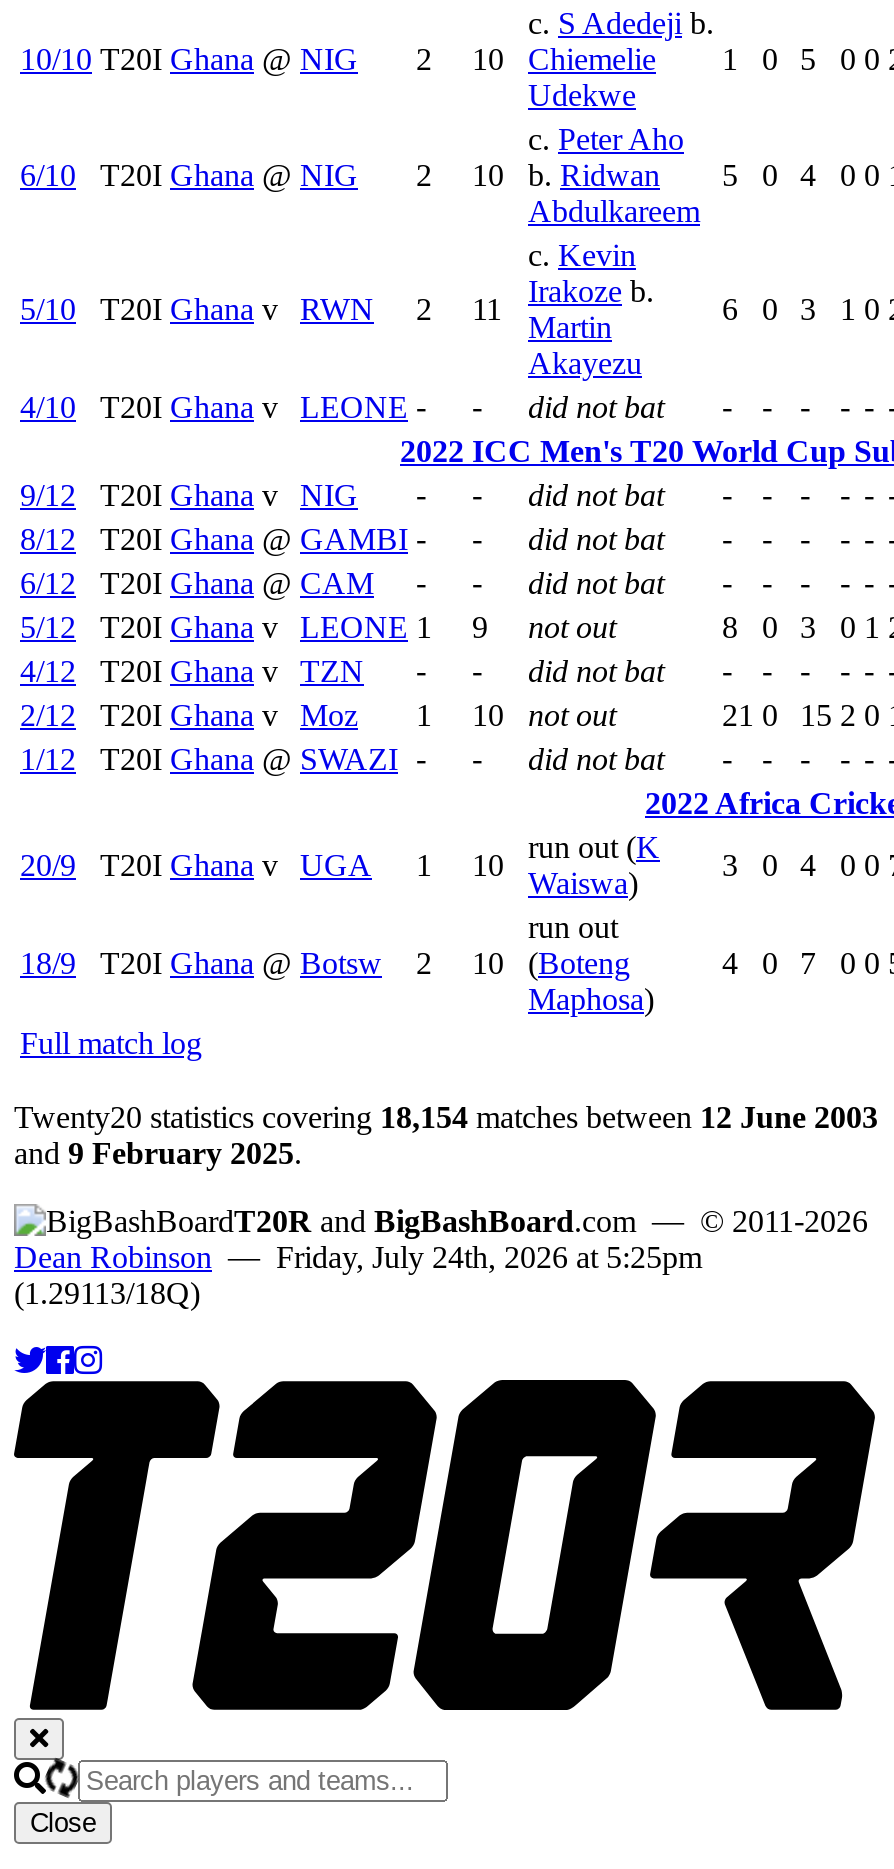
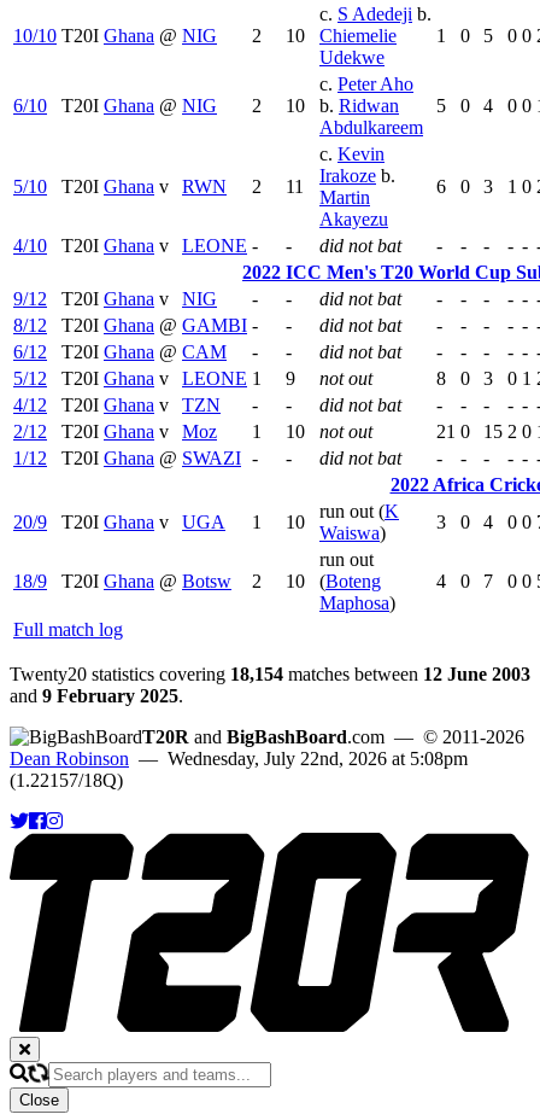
[14,1241,702,1311] Dean Robinson — Friday, July 24th, 2026 at 5:25pm | (1.29113/18Q) -> [10,749,468,791] Dean Robinson — Wednesday, July 22nd, 2026 at 5:08pm | (1.22157/18Q)

